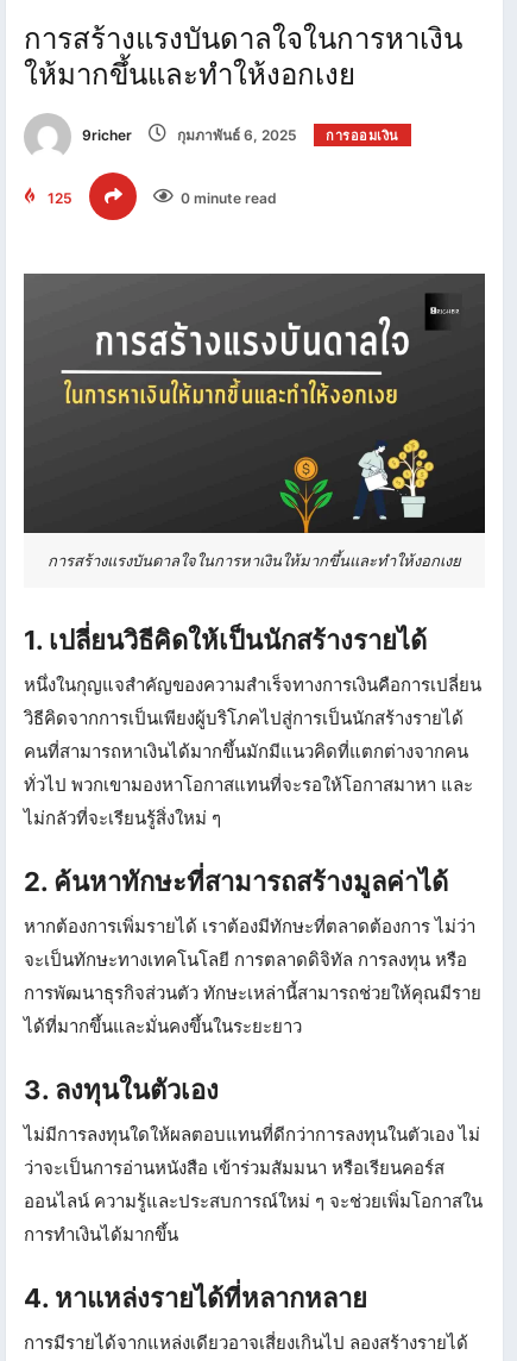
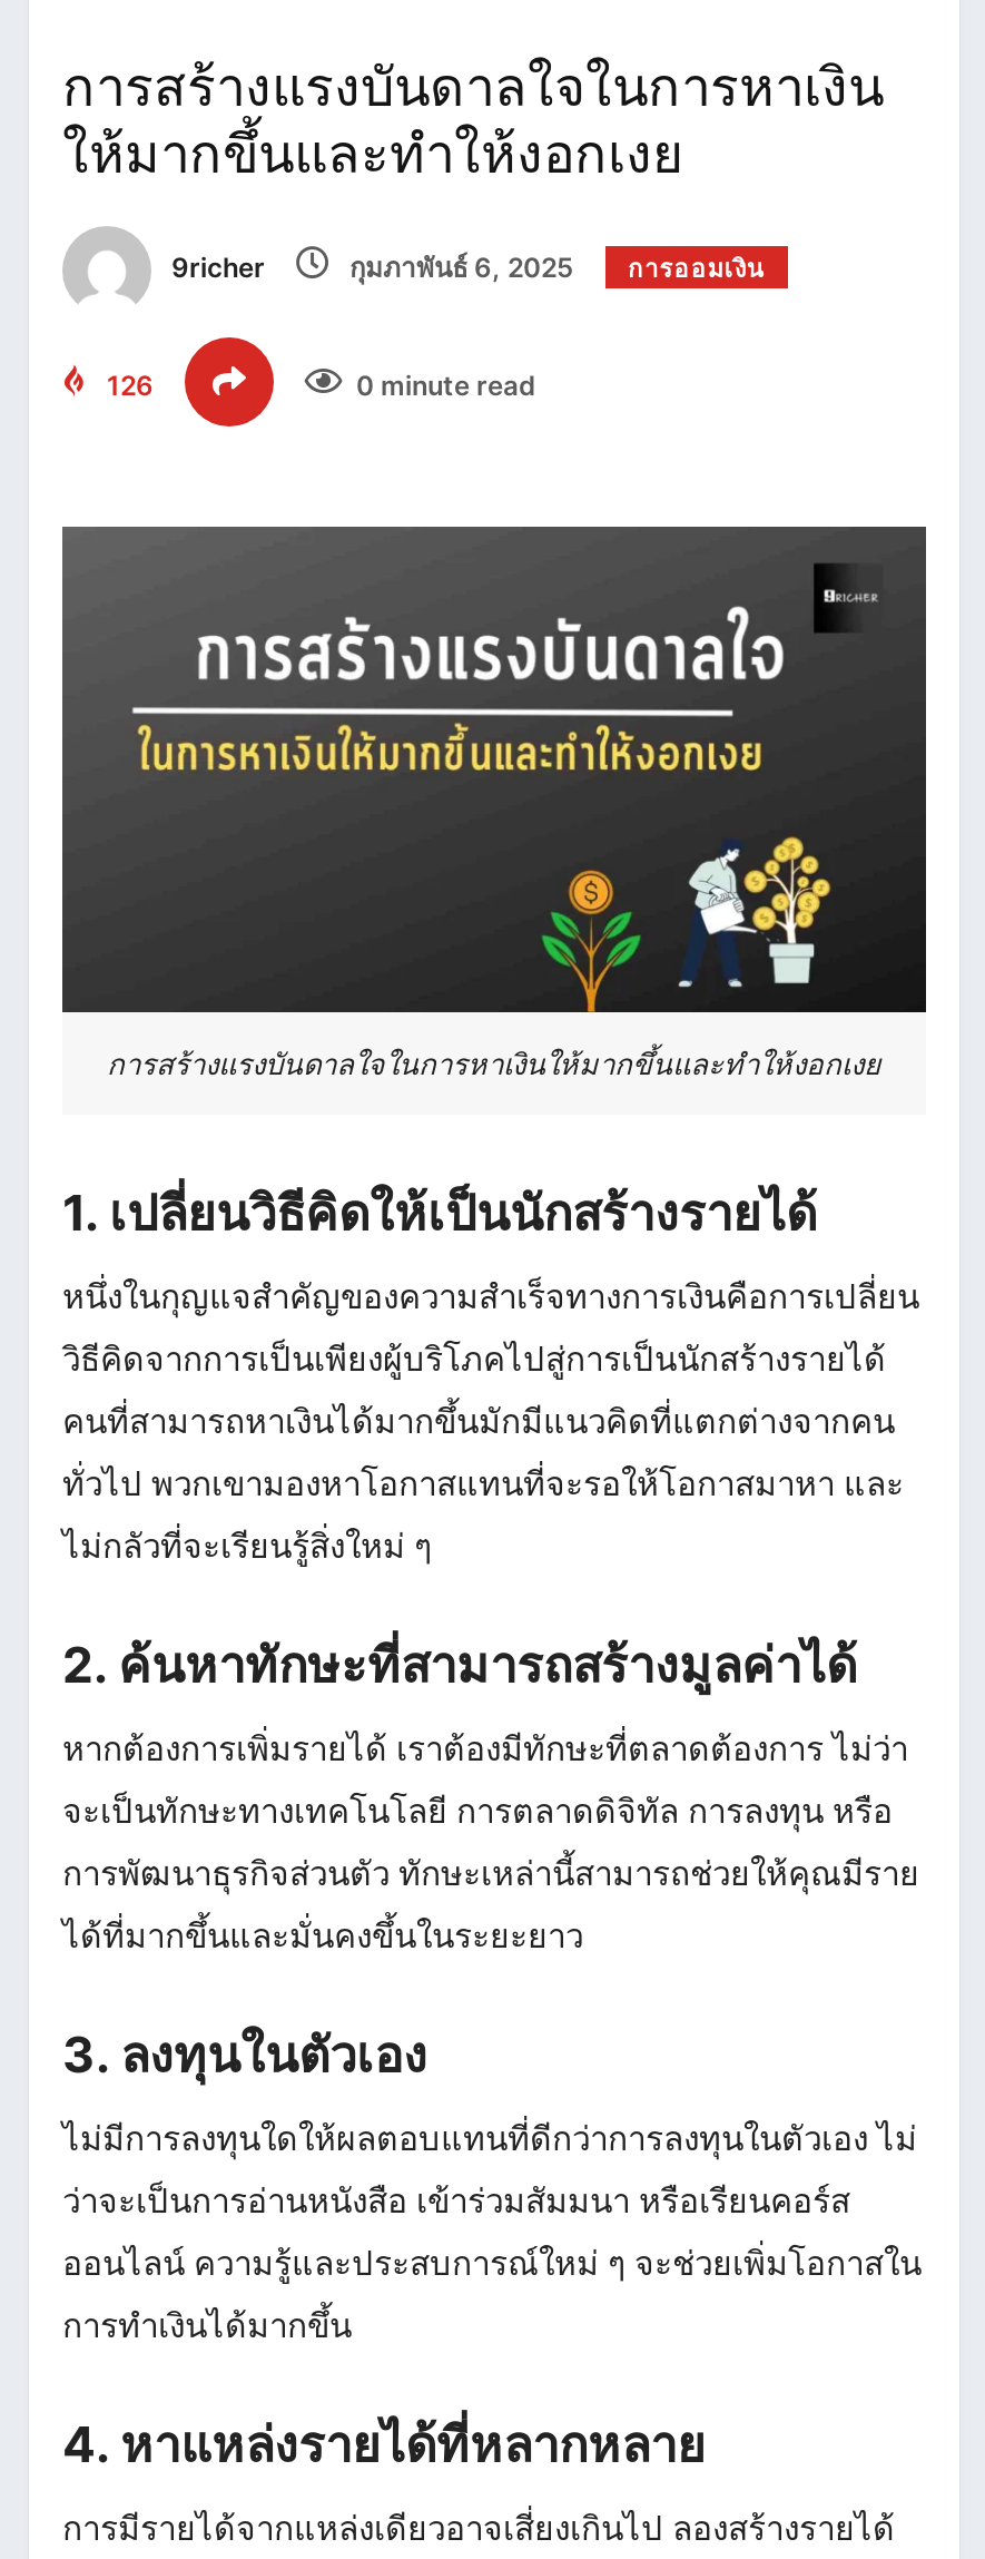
[44,189,72,207] 125 -> [100,369,154,402] 126

